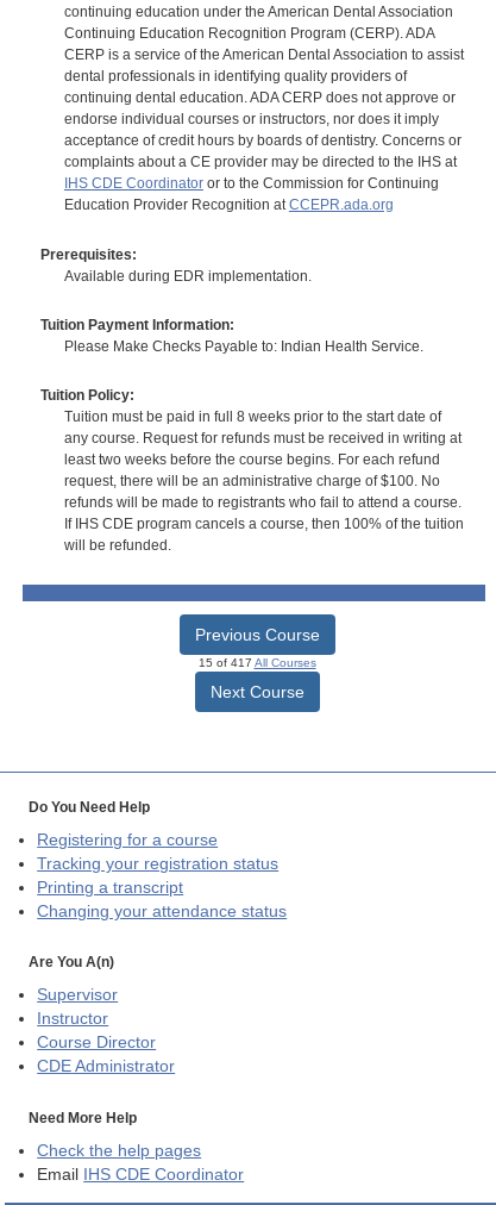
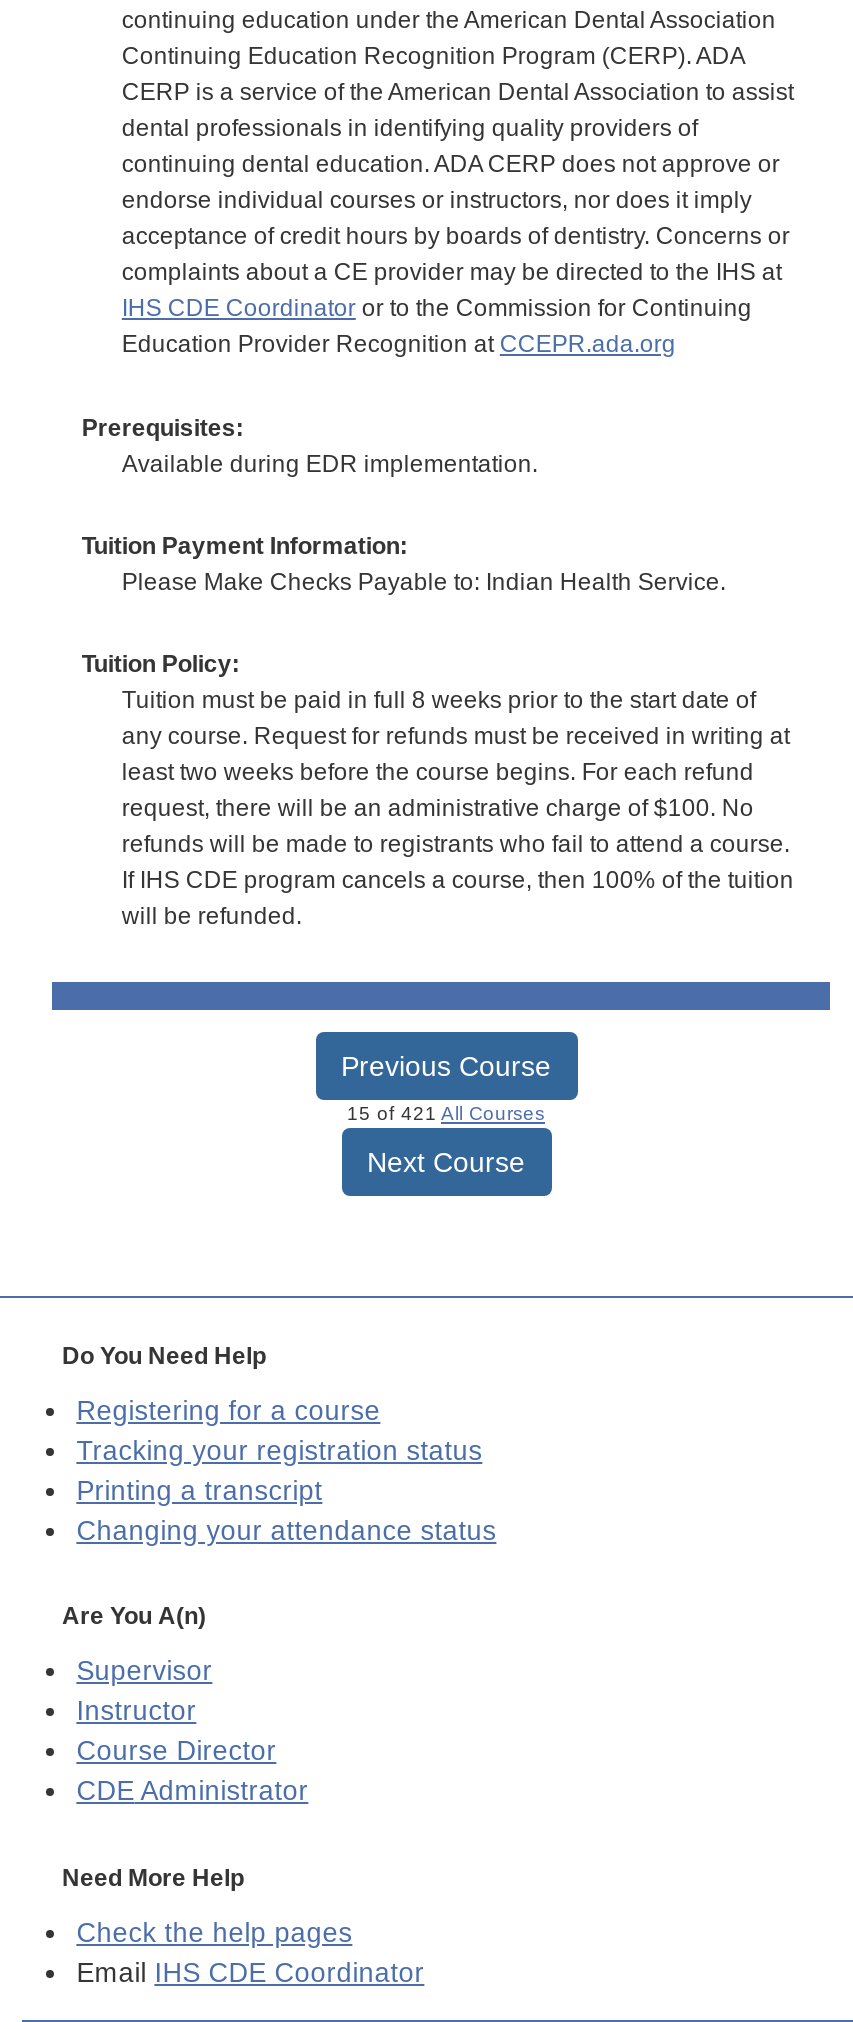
[198,655,316,669] 15 of 417All Courses -> [347,1101,545,1123] 15 of 421All Courses

